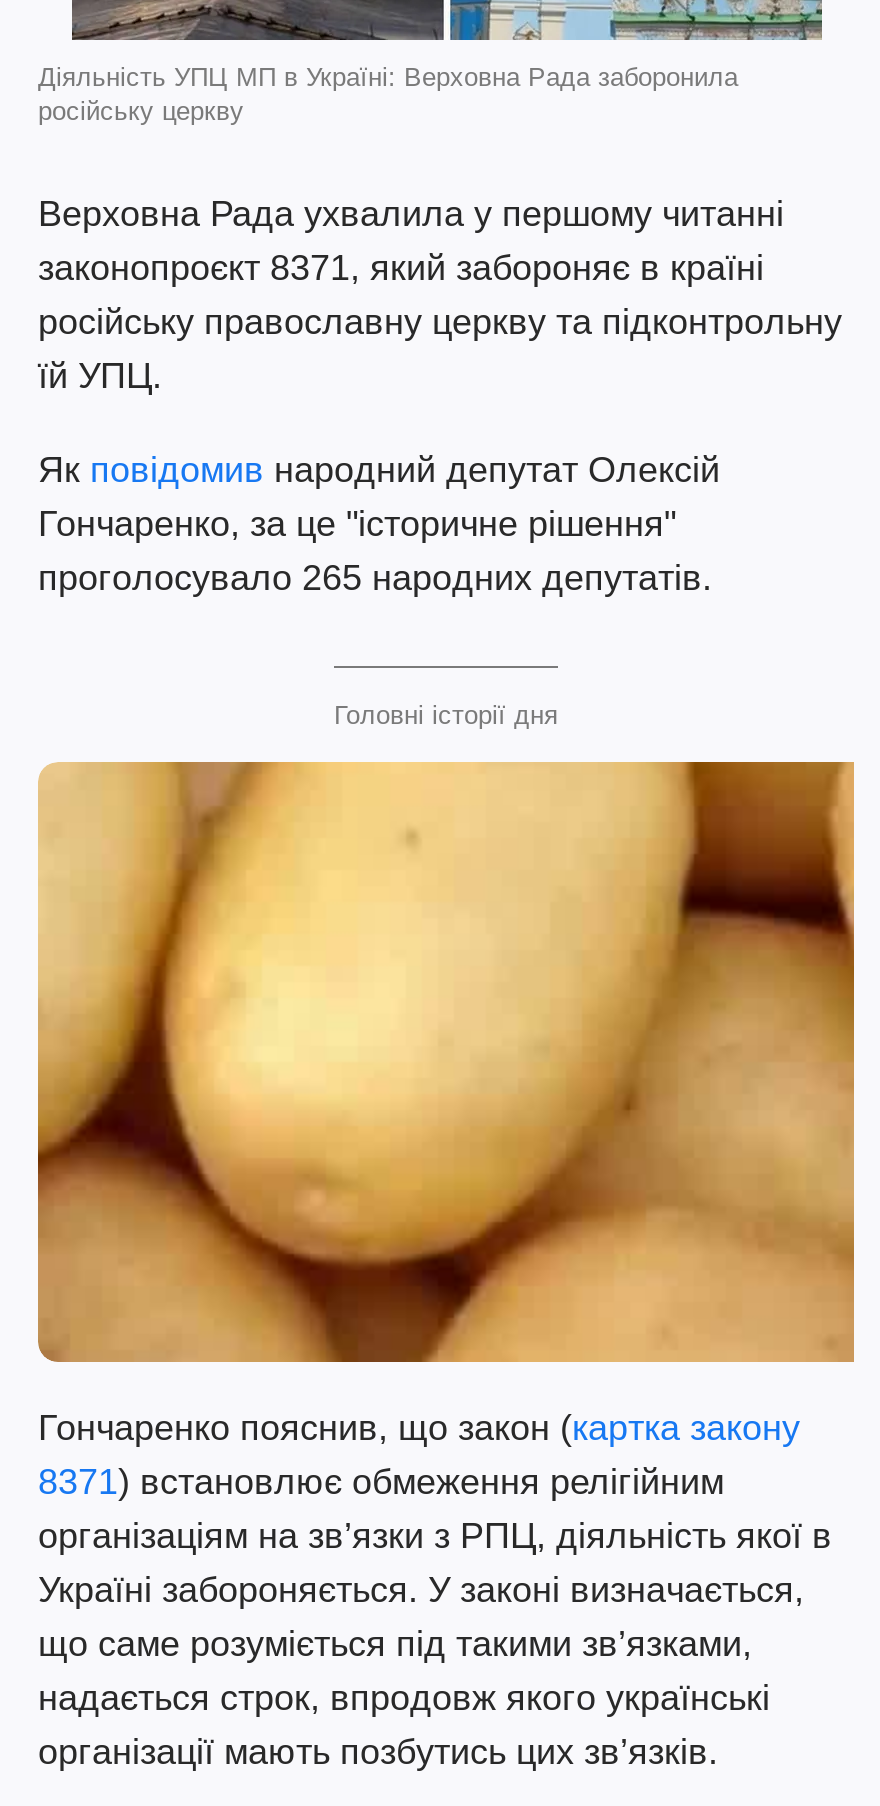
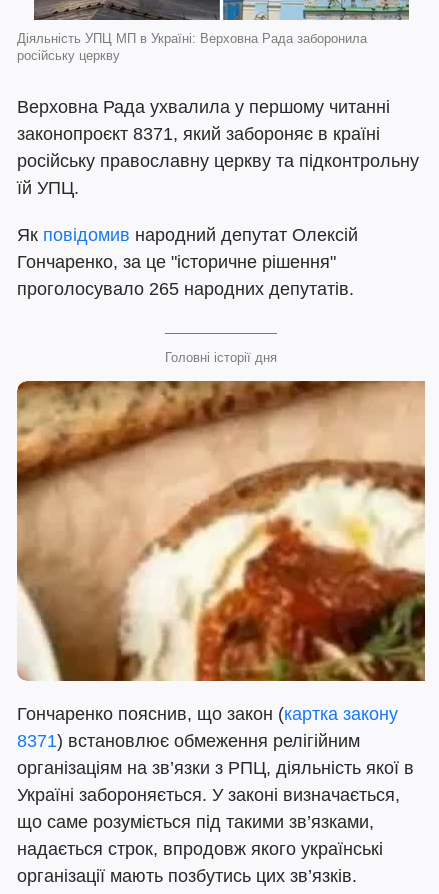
[36,760,856,1364] [image] -> [16,380,426,682] [image]

